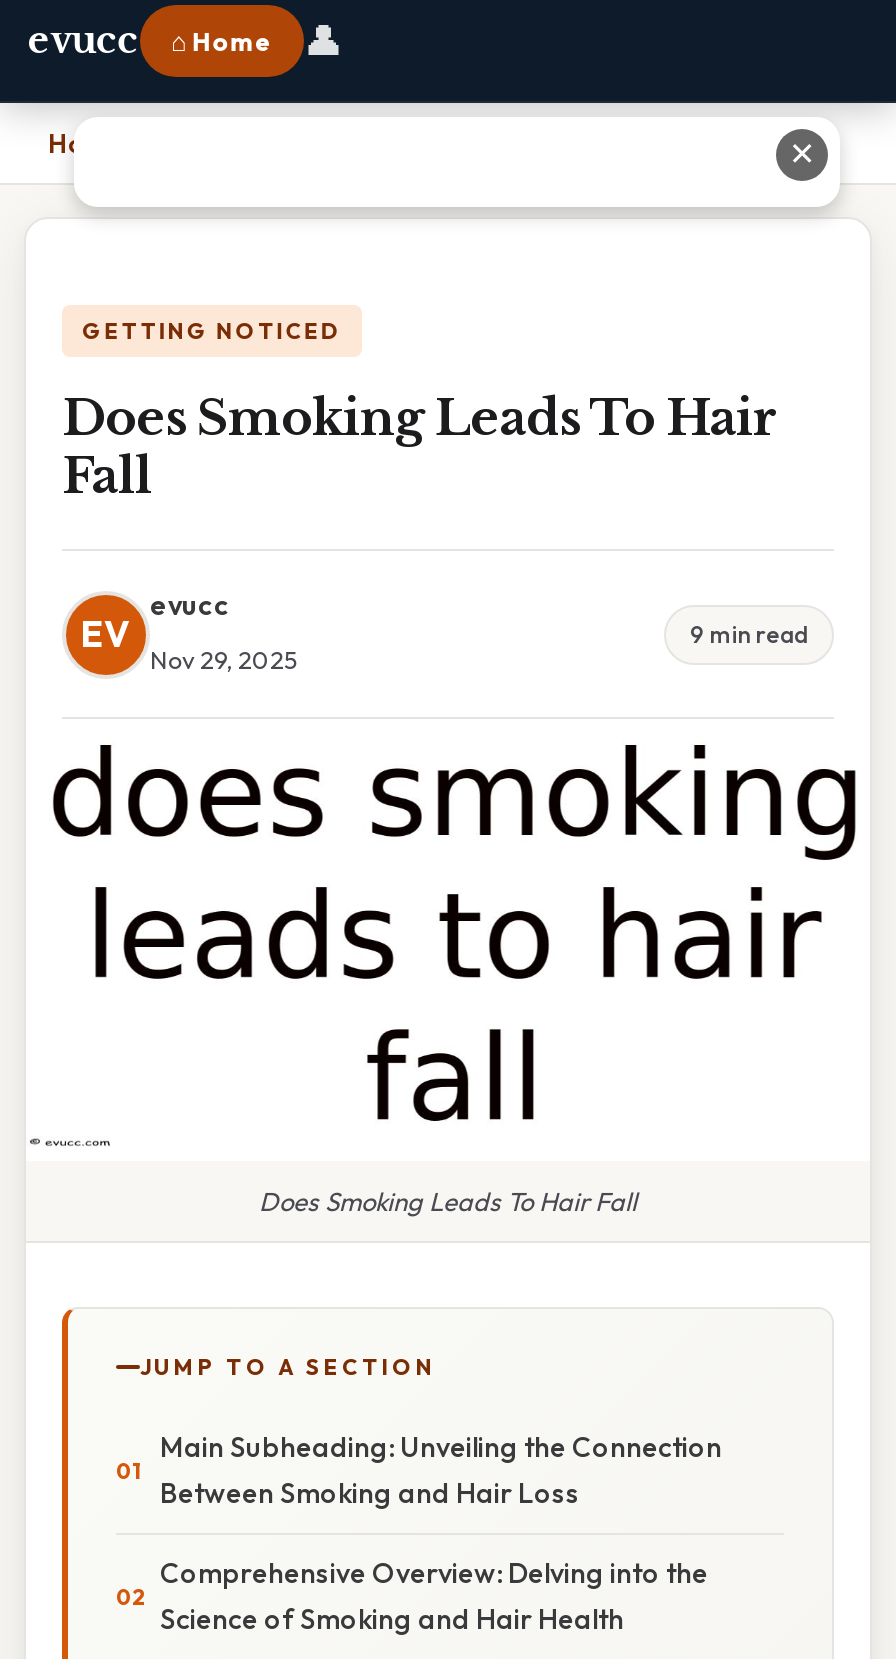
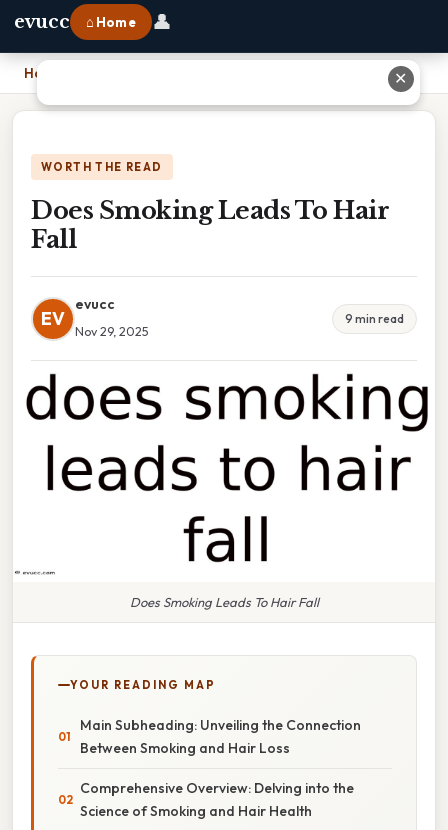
[82,317,342,345] GETTING NOTICED -> [41,160,163,174] WORTH THE READ
[140,1353,436,1381] JUMP TO A SECTION -> [70,678,216,692] YOUR READING MAP

